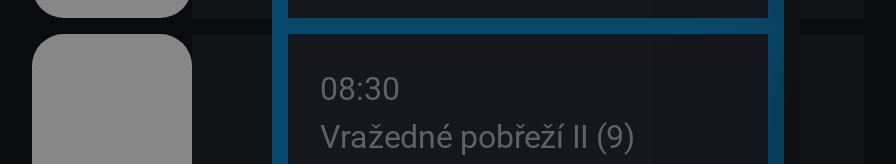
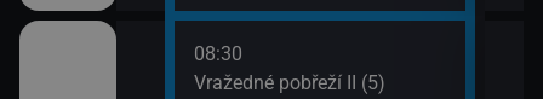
[320,118,636,156] Vražedné pobřeží II (9) -> [194,71,385,94] Vražedné pobřeží II (5)

